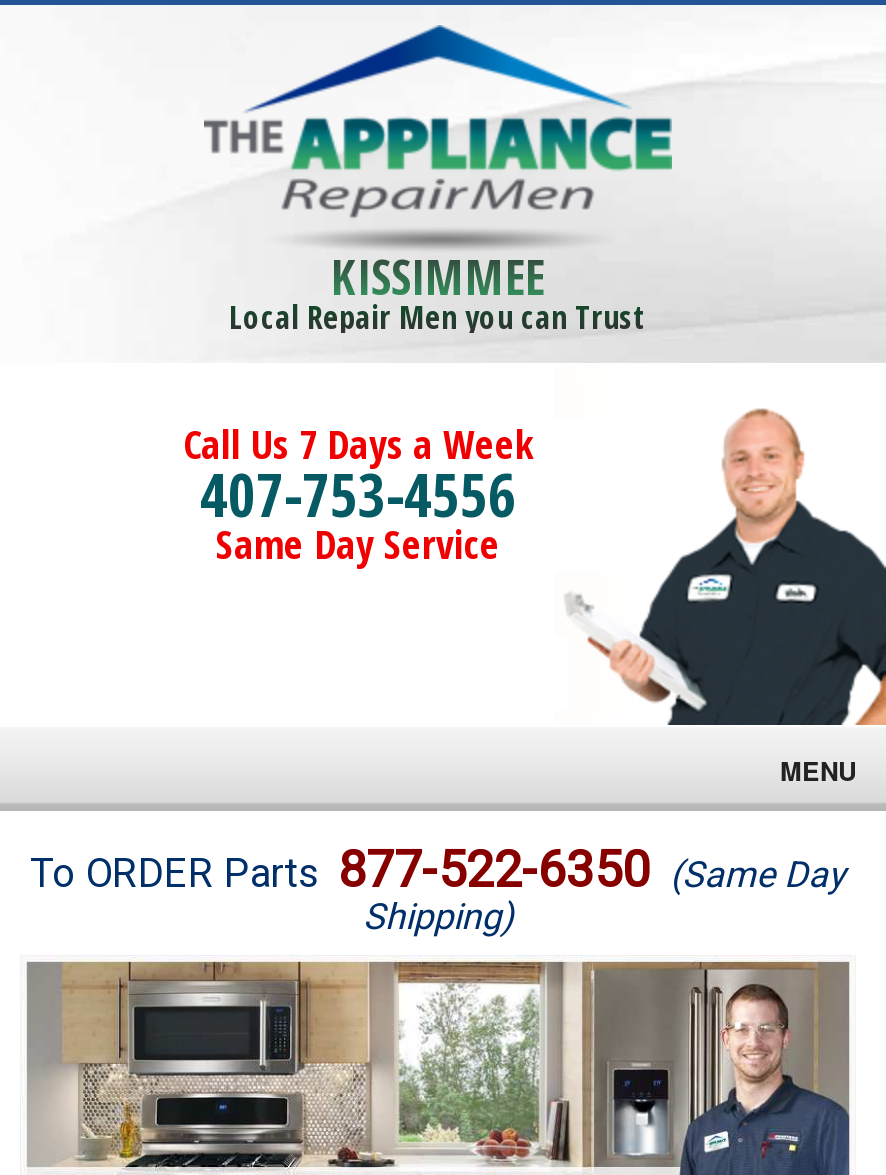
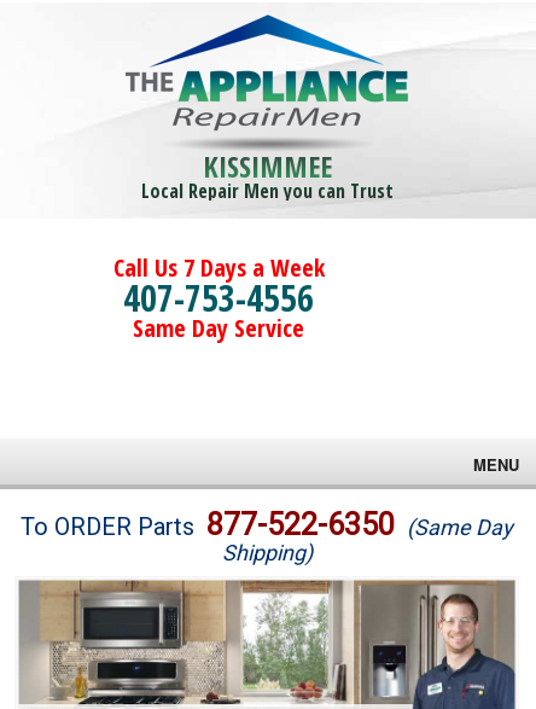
[566,407,880,727] [image] -> none

